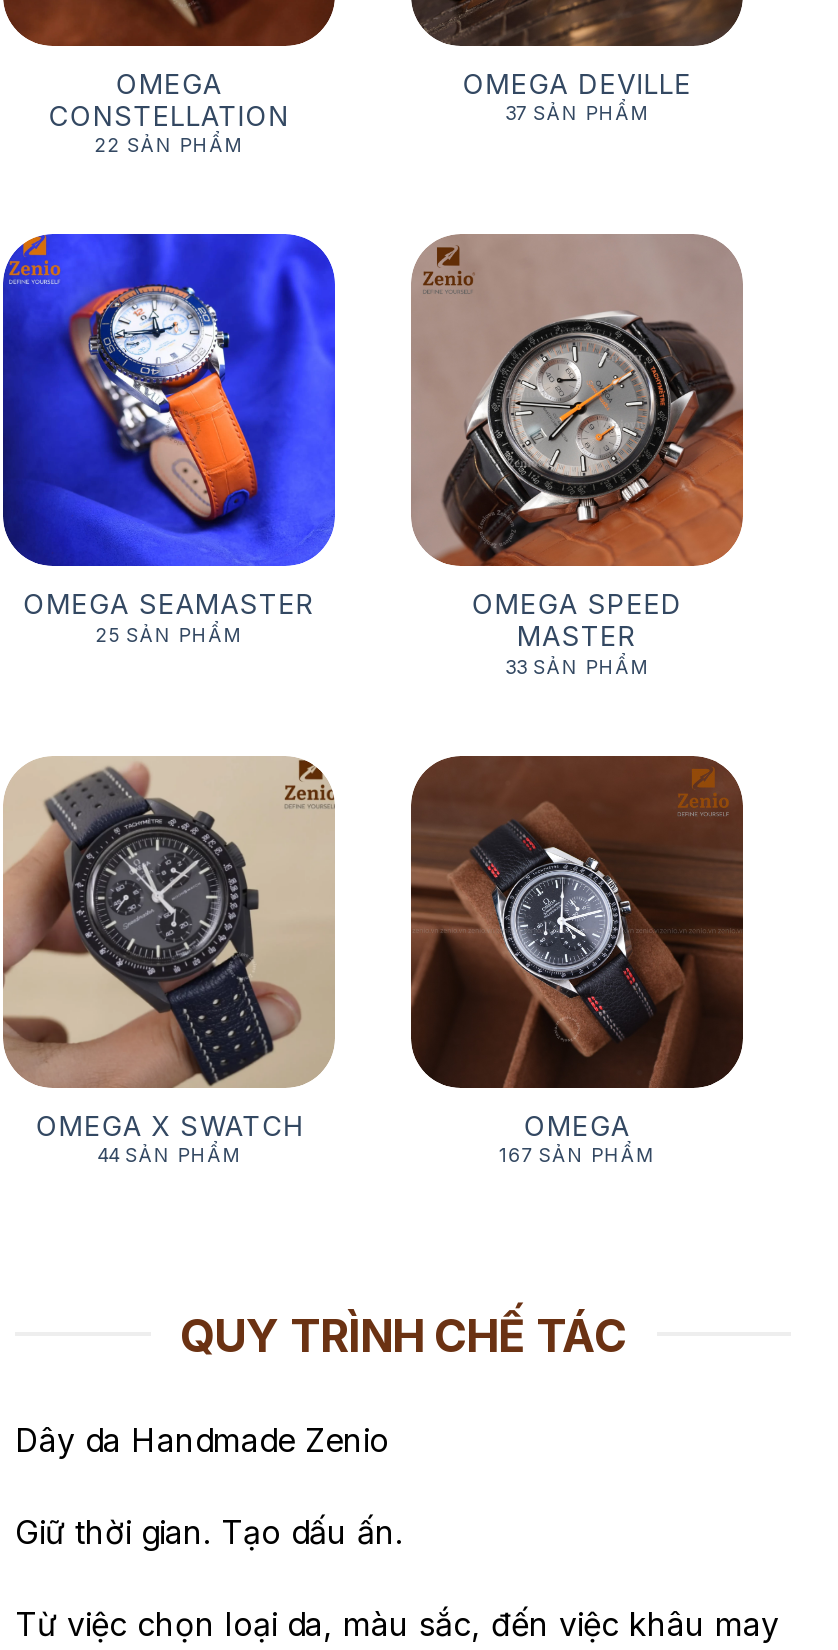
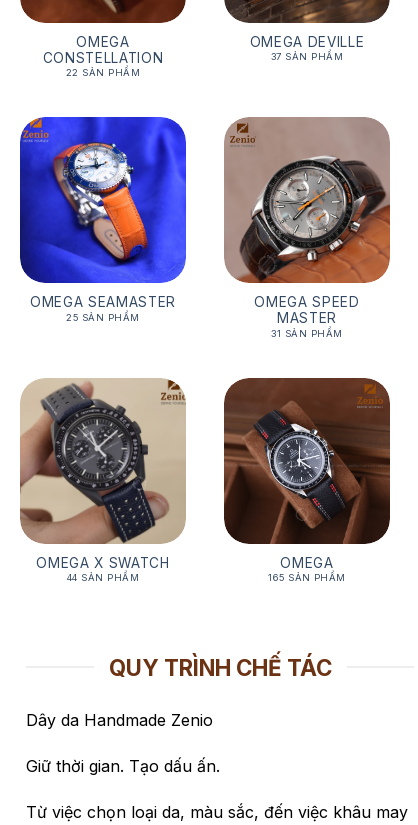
[505,655,649,677] 33 SẢN PHẨM -> [271,328,343,339] 31 SẢN PHẨM
[499,1145,655,1167] 167 SẢN PHẨM -> [268,572,346,583] 165 SẢN PHẨM

